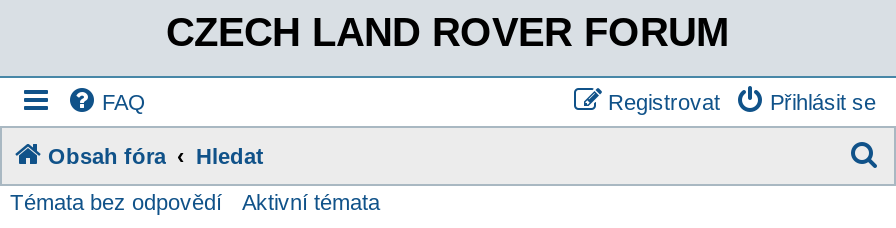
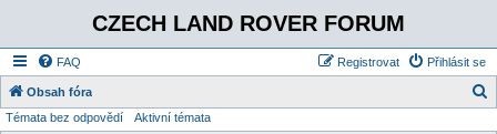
[196,144,264,168] Hledat -> none

